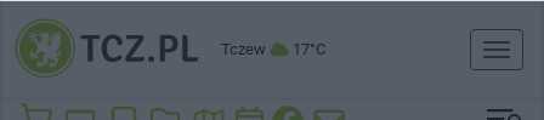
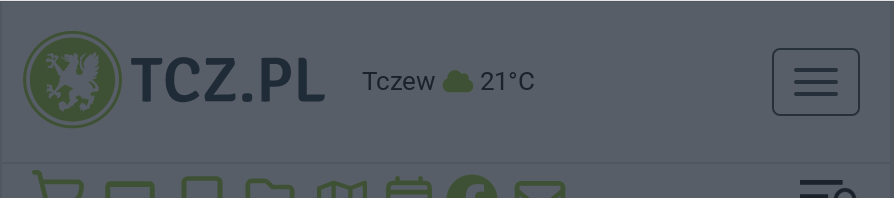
[221,40,325,58] Tczew 17°C -> [362,66,534,96] Tczew 21°C

